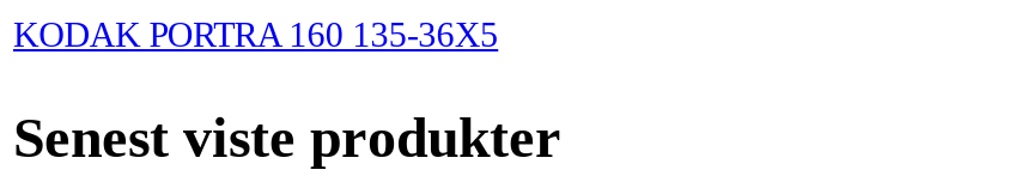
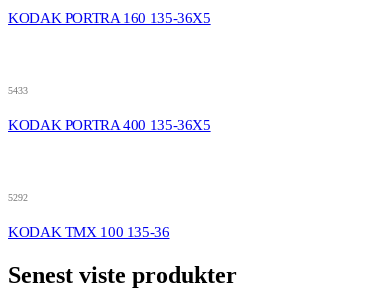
none -> [8,85,211,133] 5433 | KODAK PORTRA 400 135-36X5
none -> [8,192,169,240] 5292 | KODAK TMX 100 135-36

